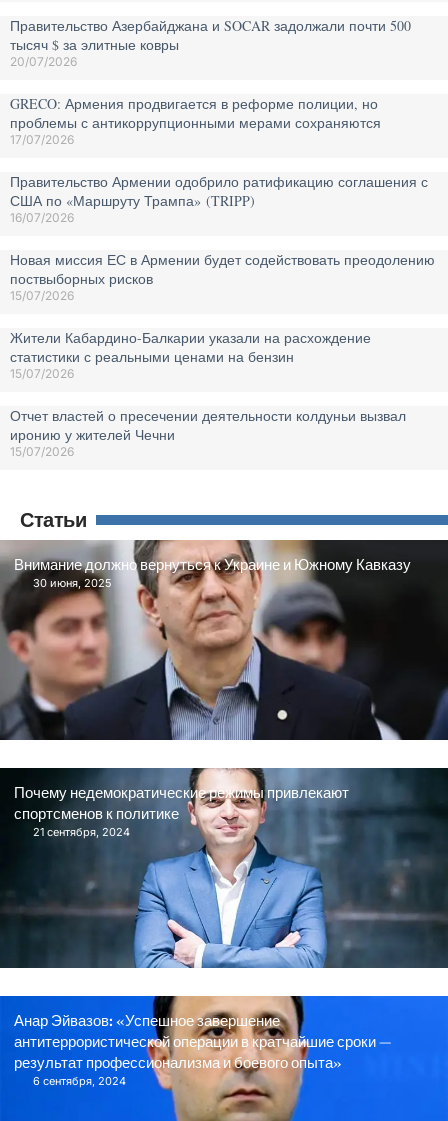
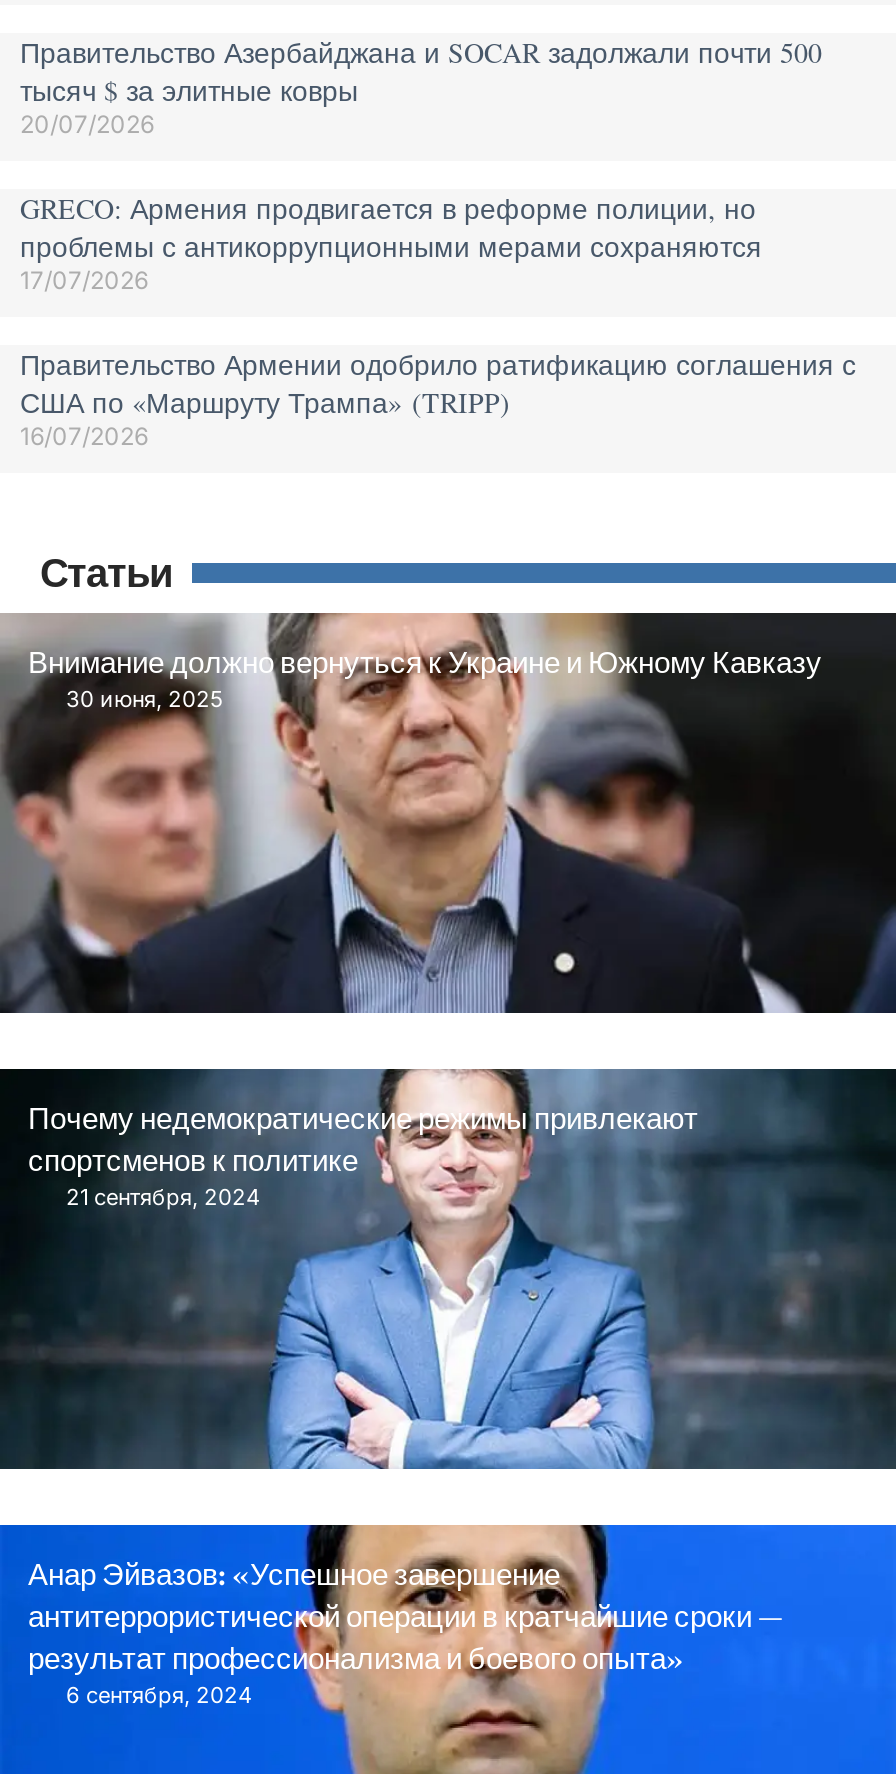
[10,250,435,459] Новая миссия ЕС в Армении будет содействовать преодолению | поствыборных рисков | 15/07/2026 | Жители Кабардино-Балкарии указали на расхождение | статистики с реальными ценами на бензин | 15/07/2026 | Отчет властей о пресечении деятельности колдуньи вызвал | иронию у жителей Чечни | 15/07/2026 -> none

